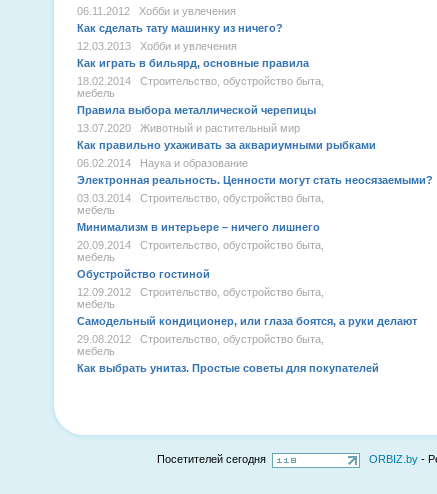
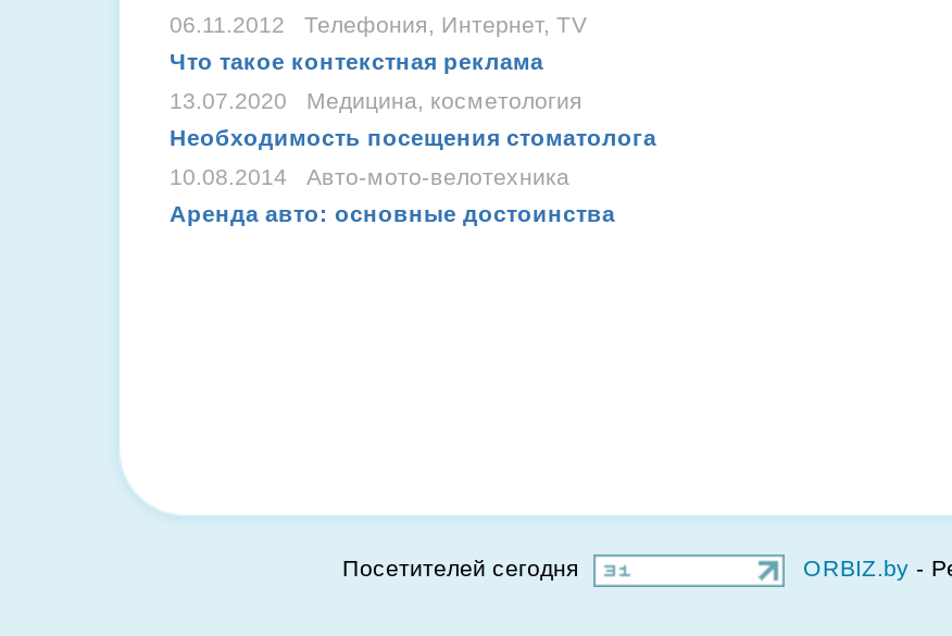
[77,5,324,116] Хобби и увлечения | Как сделать тату машинку из ничего? | 12.03.2013 | Хобби и увлечения | Как играть в бильярд, основные правила | 18.02.2014 | Строительство, обустройство быта, | мебель | Правила выбора металлической черепицы -> [170,10,587,73] Телефония, Интернет, TV | Что такое контекстная реклама
[77,122,433,374] Животный и растительный мир | Как правильно ухаживать за аквариумными рыбками | 06.02.2014 | Наука и образование | Электронная реальность. Ценности могут стать неосязаемыми? | 03.03.2014 | Строительство, обустройство быта, | мебель | Минимализм в интерьере – ничего лишнего | 20.09.2014 | Строительство, обустройство быта, | мебель | Обустройство гостиной | 12.09.2012 | Строительство, обустройство быта, | мебель | Самодельный кондиционер, или глаза боятся, а руки делают | 29.08.2012 | Строительство, обустройство быта, | мебель | Как выбрать унитаз. Простые советы для покупателей -> [170,86,656,225] Медицина, косметология | Необходимость посещения стоматолога | 10.08.2014 | Авто-мото-велотехника | Аренда авто: основные достоинства

